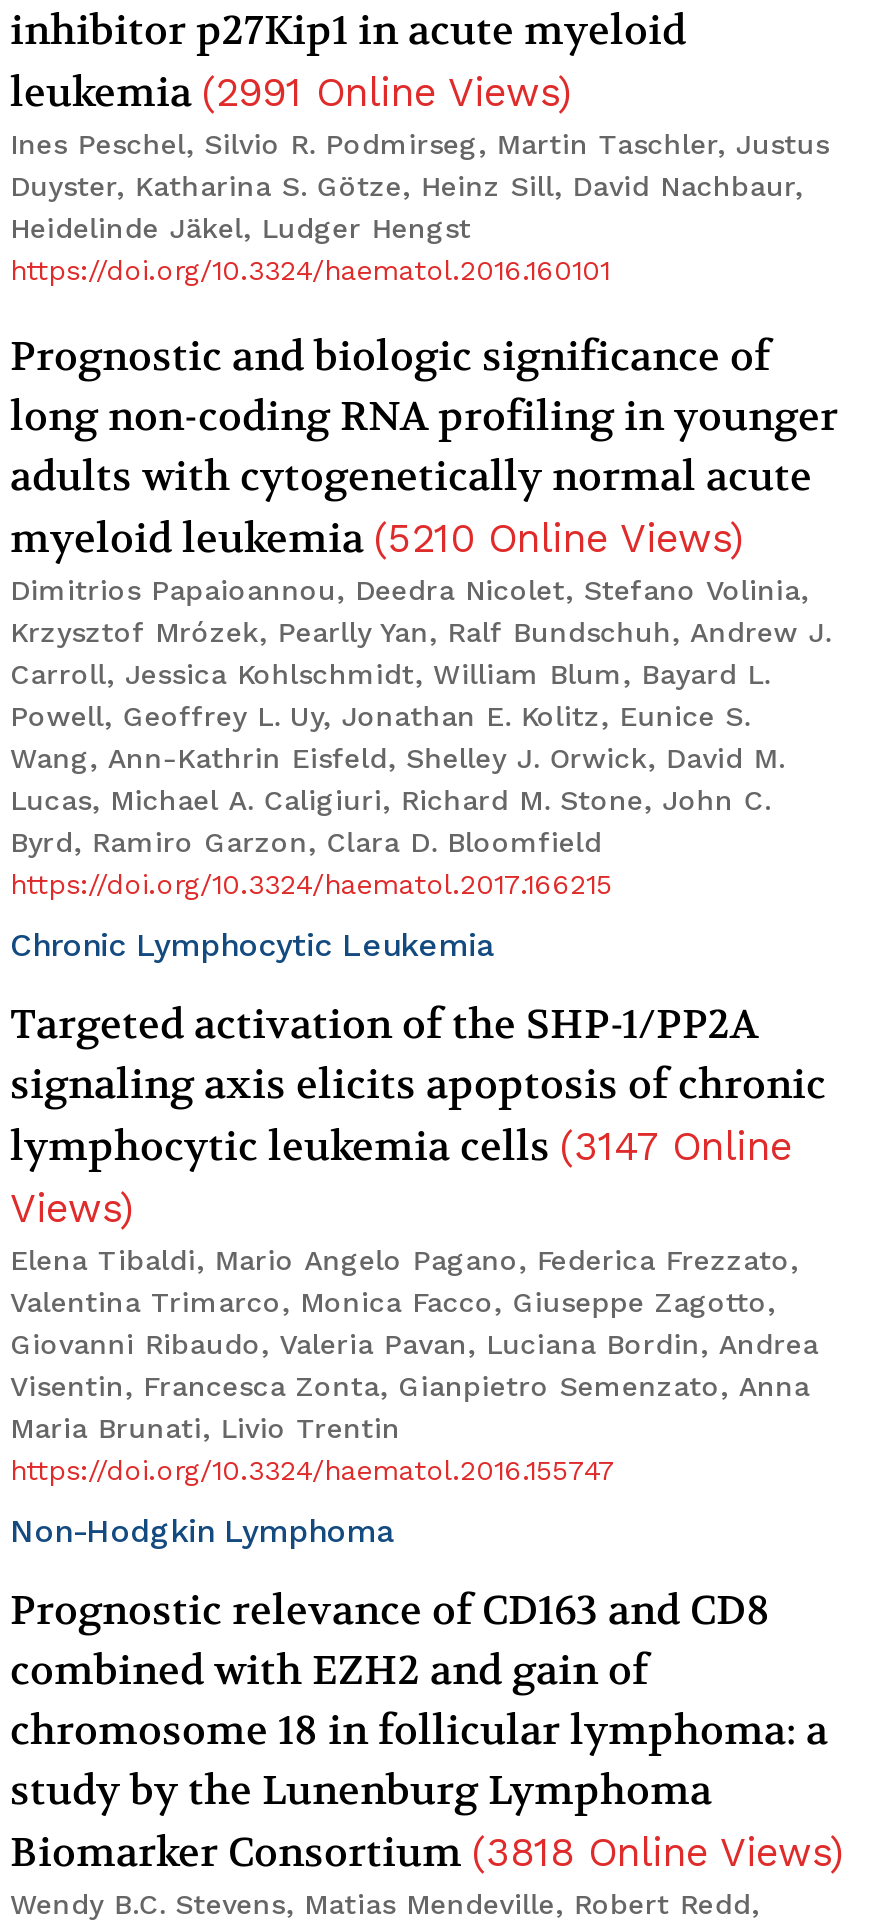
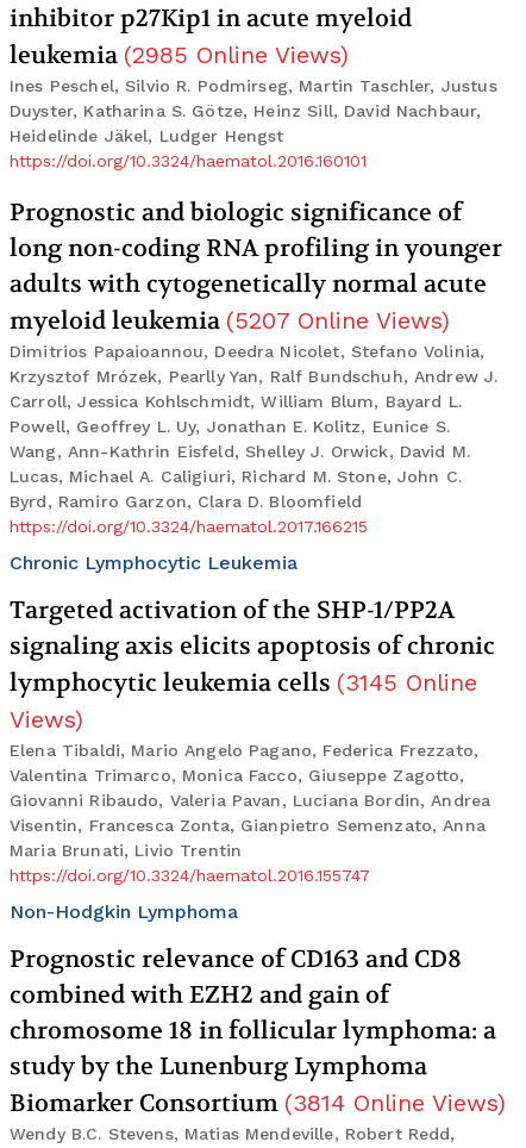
[10,68,572,118] leukemia (2991 Online Views) -> [10,41,349,70] leukemia (2985 Online Views)
[10,514,744,564] myeloid leukemia (5210 Online Views) -> [10,306,450,336] myeloid leukemia (5207 Online Views)
[10,1122,792,1172] lymphocytic leukemia cells (3147 Online -> [10,668,477,698] lymphocytic leukemia cells (3145 Online
[10,1828,844,1878] Biomarker Consortium (3818 Online Views) -> [10,1089,506,1118] Biomarker Consortium (3814 Online Views)

